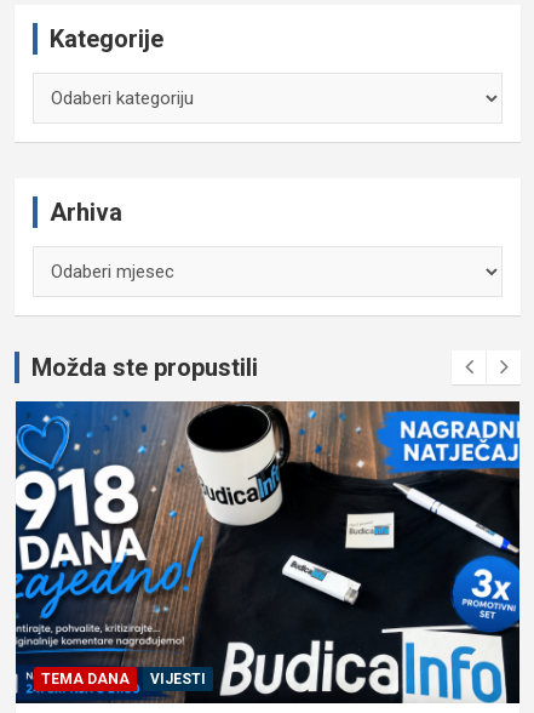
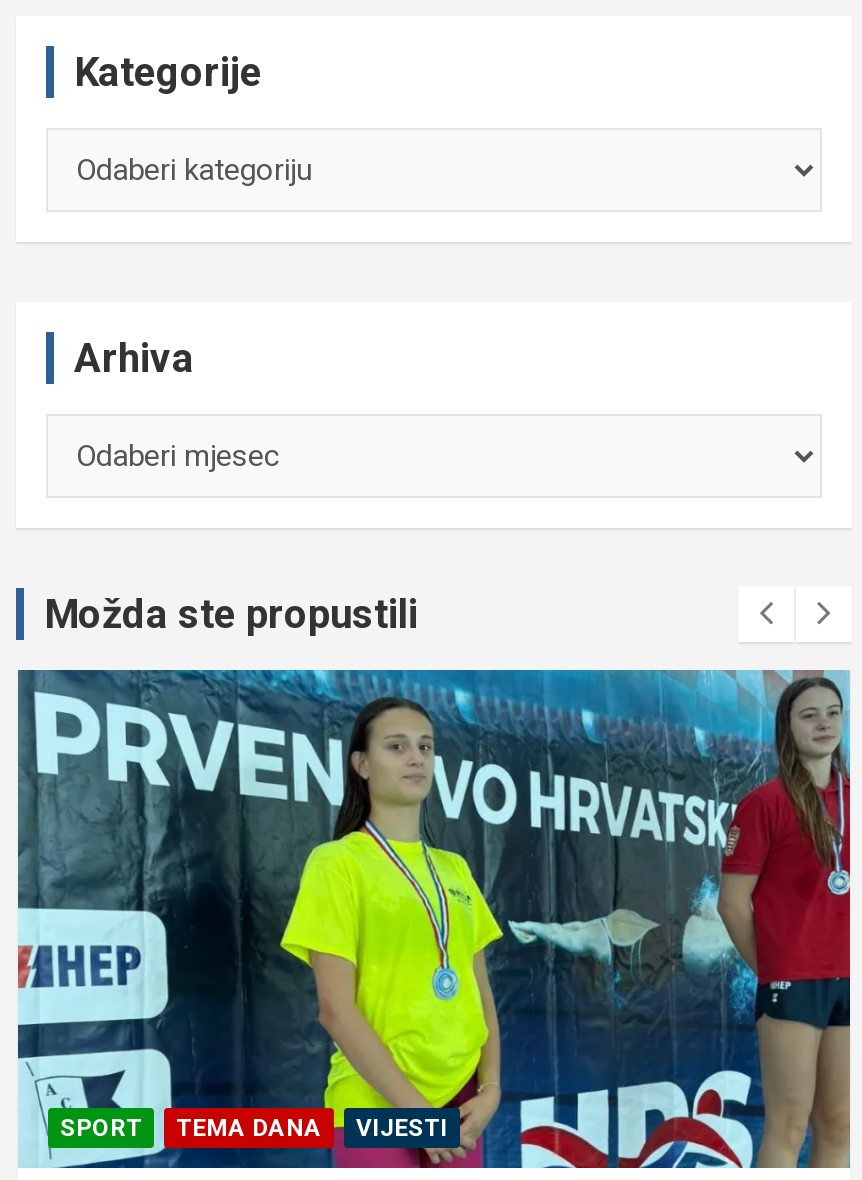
[15,400,521,705] [image] -> [16,668,852,1170] [image]
none -> [60,1114,142,1142] SPORT

